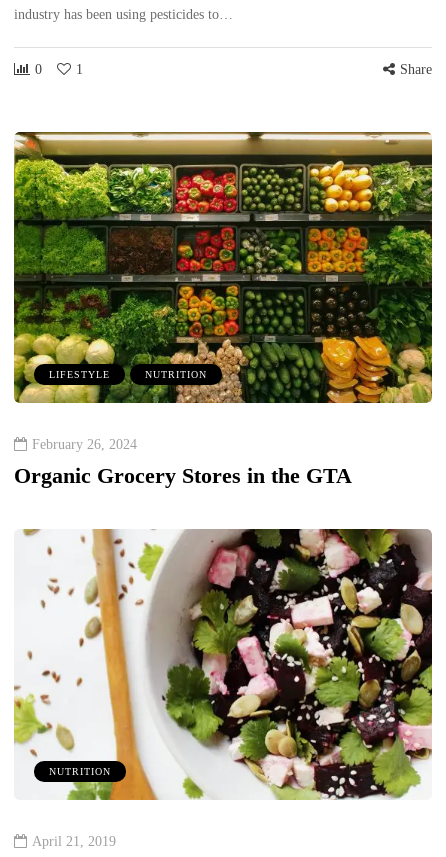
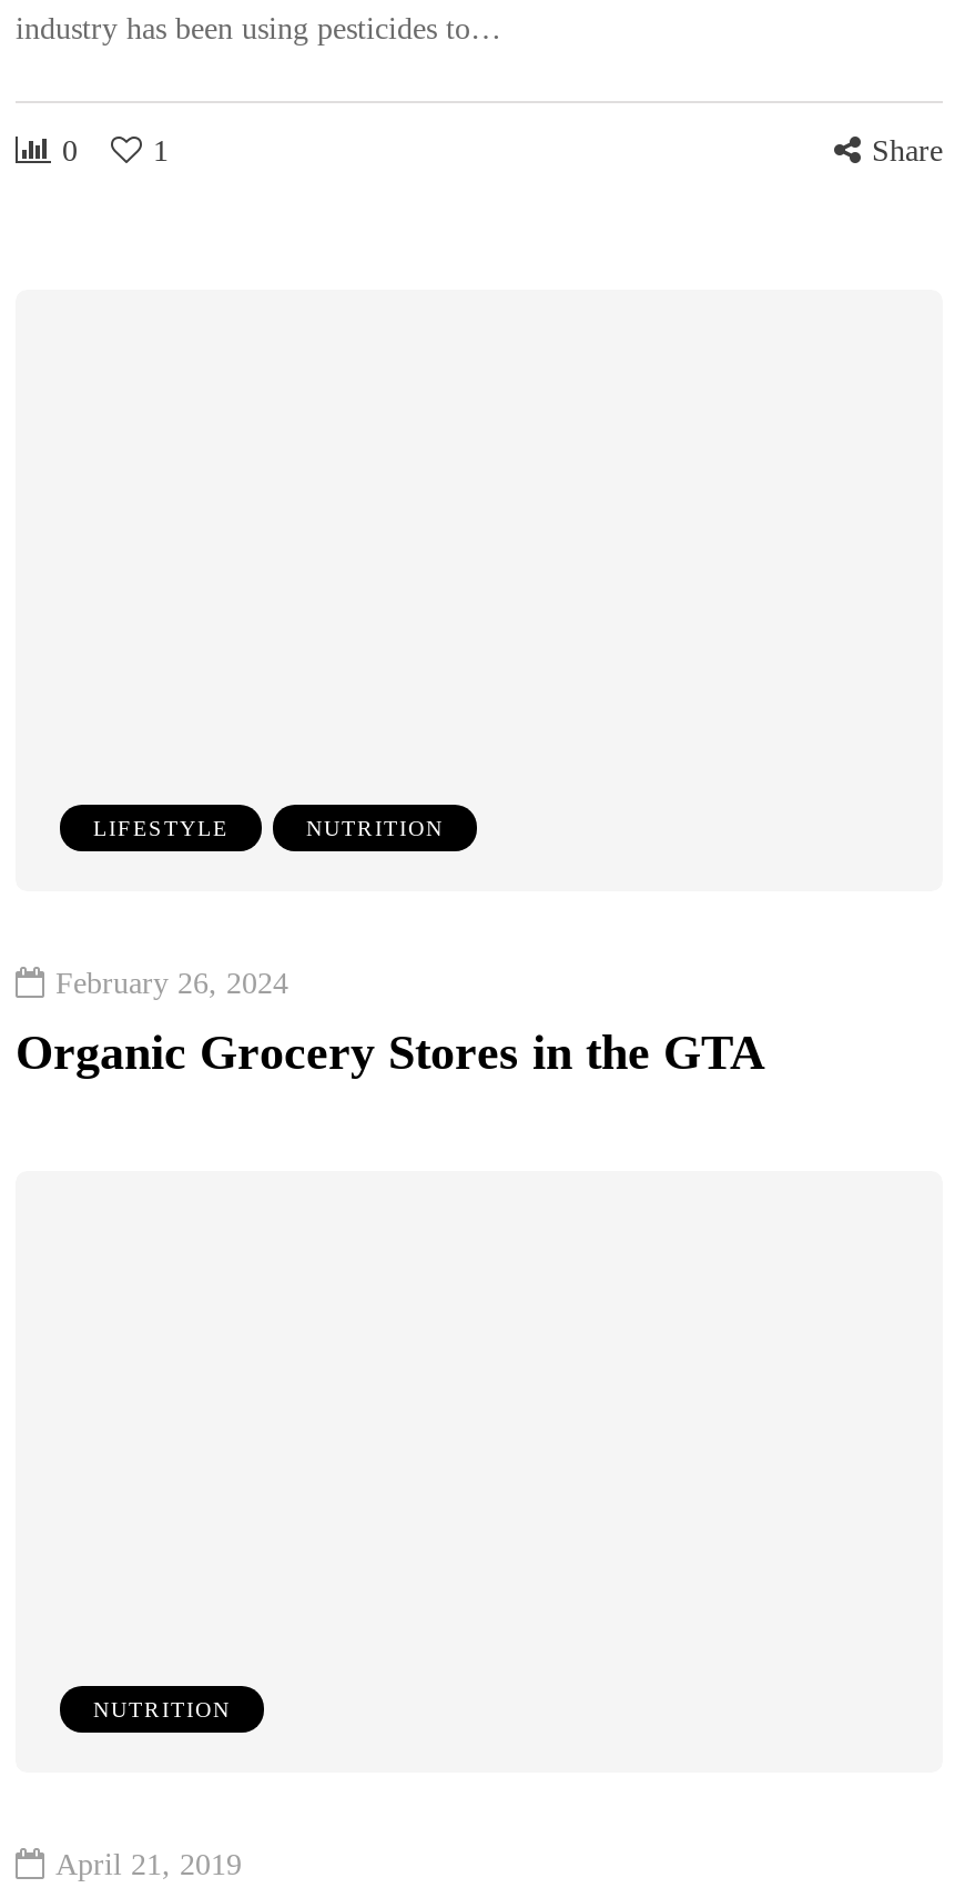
[13,131,433,404] [image] -> none
[13,528,433,801] [image] -> none

